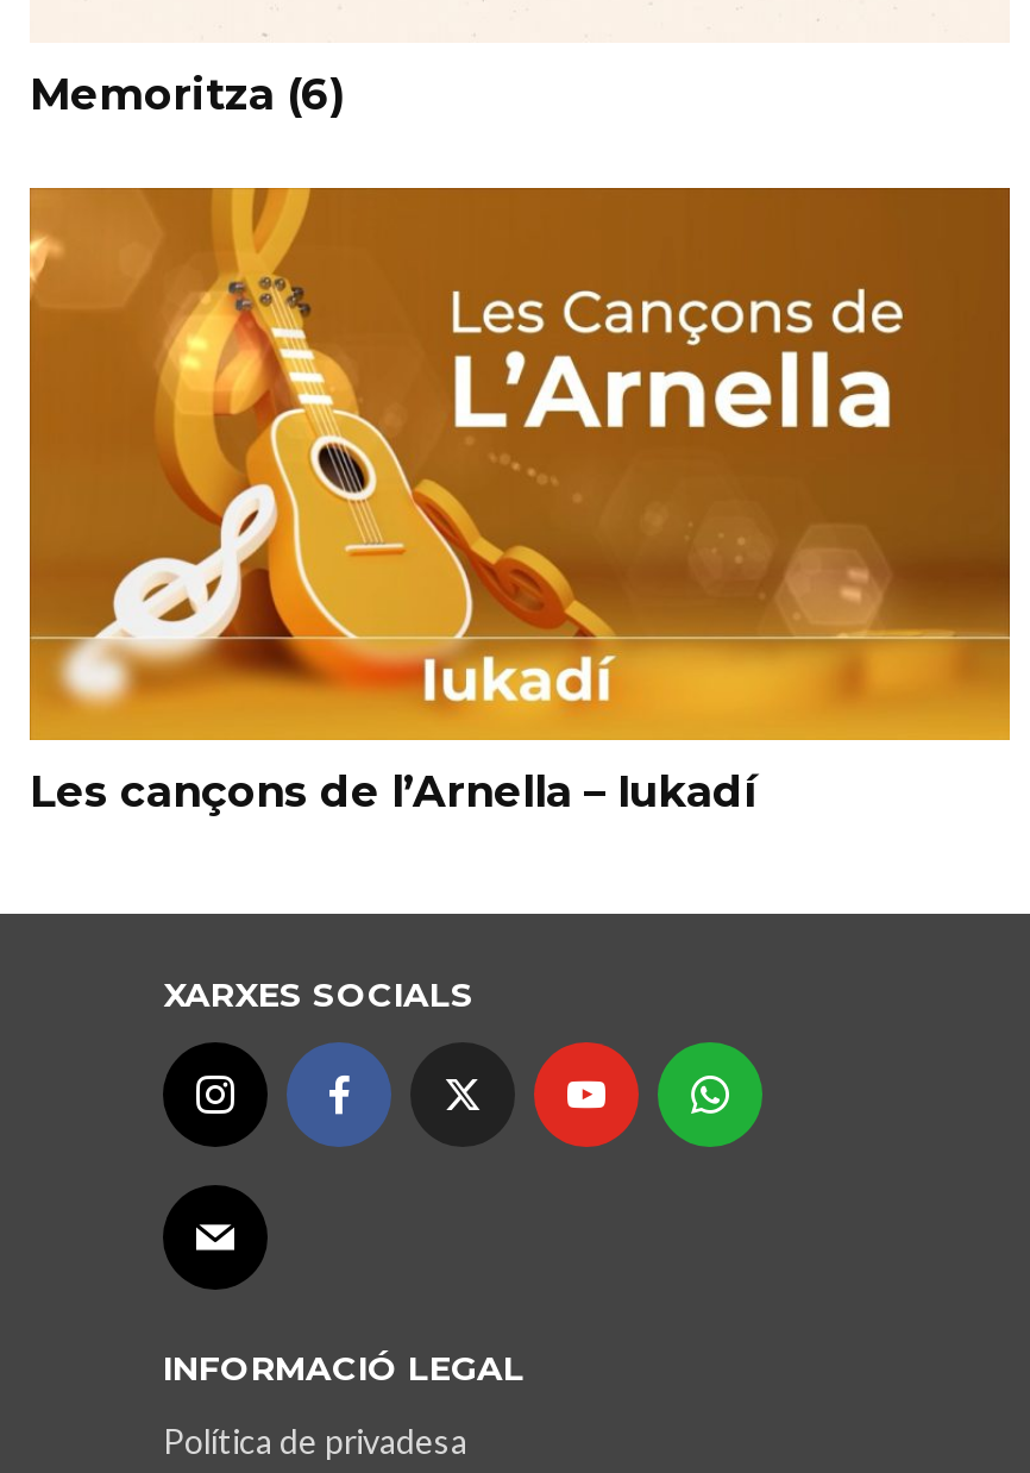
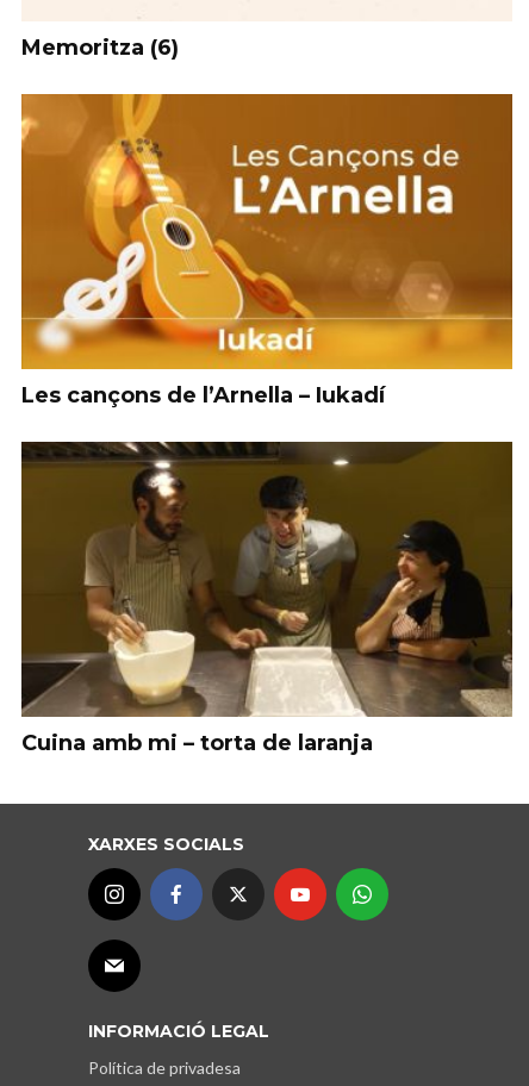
none -> [20,441,512,756] [image] | Cuina amb mi – torta de laranja

